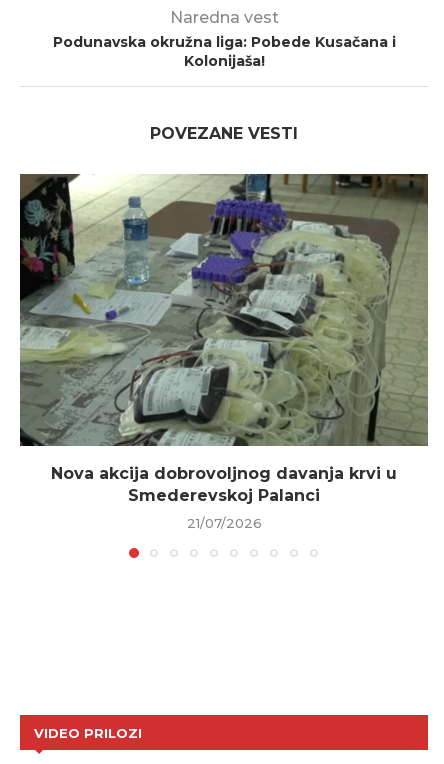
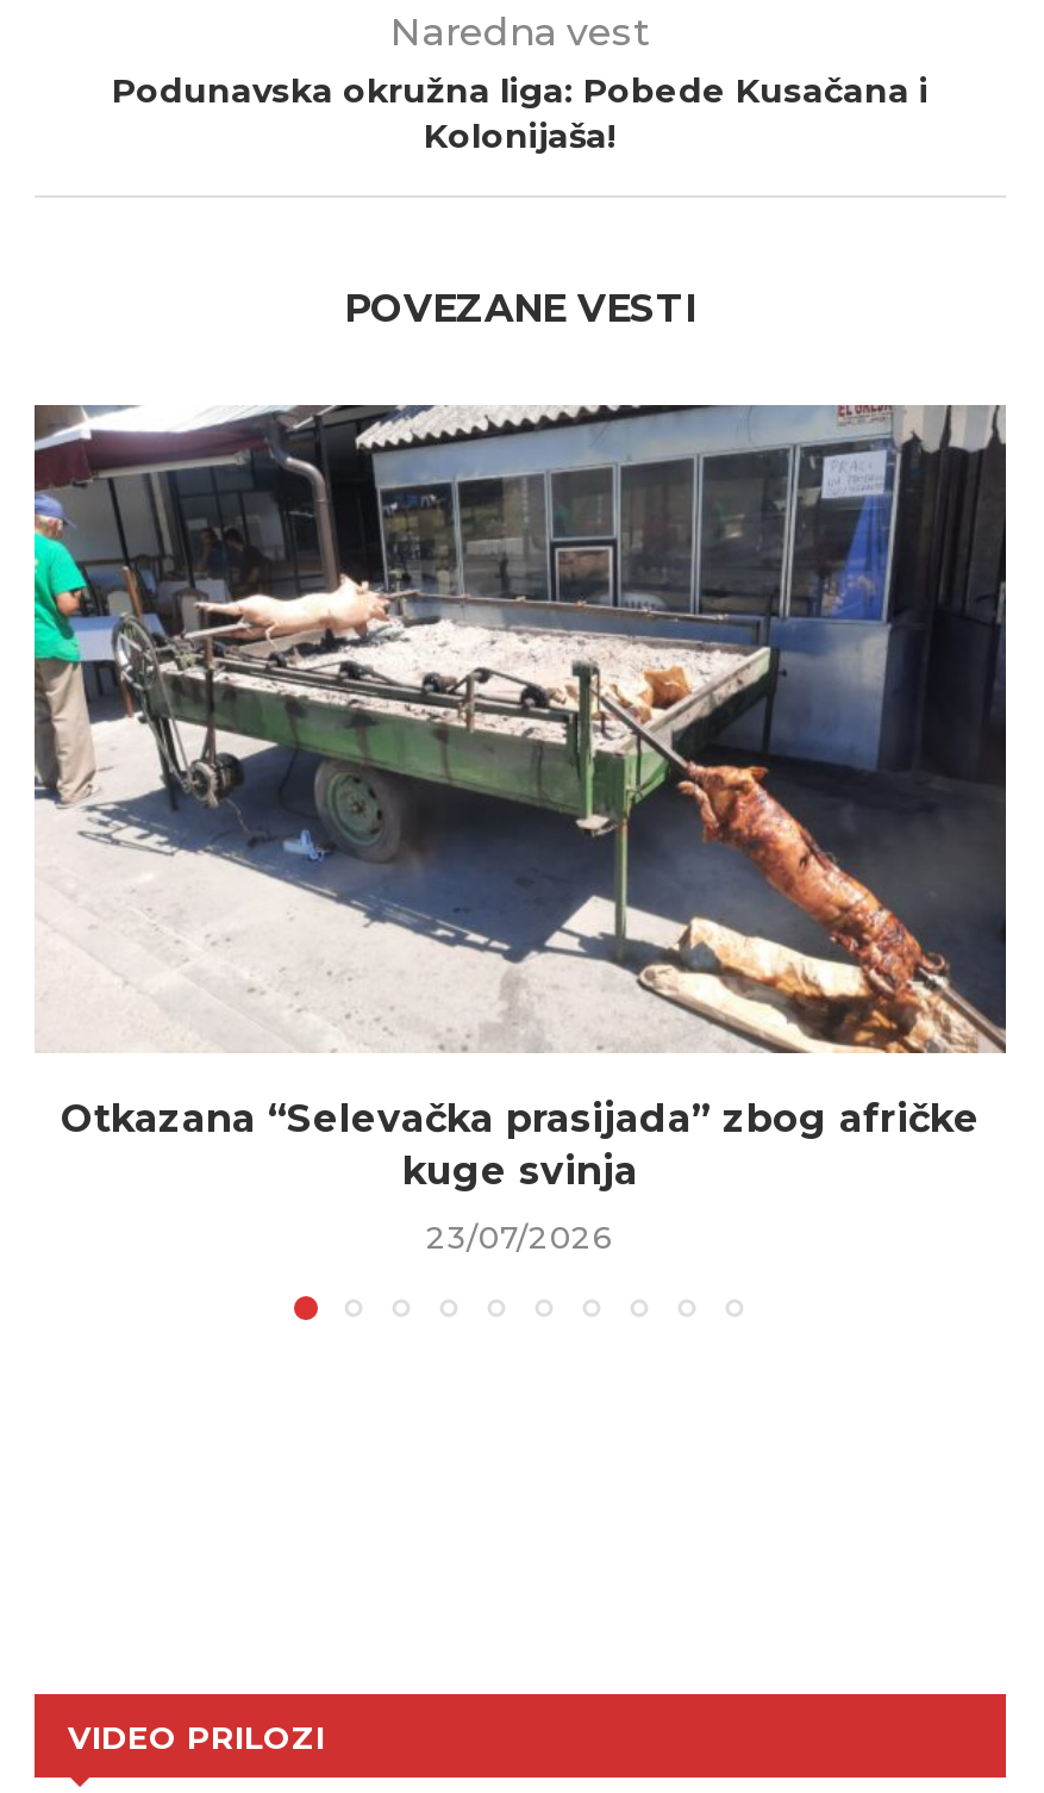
[19,173,429,505] [image] | Nova akcija dobrovoljnog davanja krvi u | Smederevskoj Palanci -> [32,403,1008,1195] [image] | Otkazana “Selevačka prasijada” zbog afričke | kuge svinja
[186,515,261,531] 21/07/2026 -> [426,1219,614,1257] 23/07/2026

